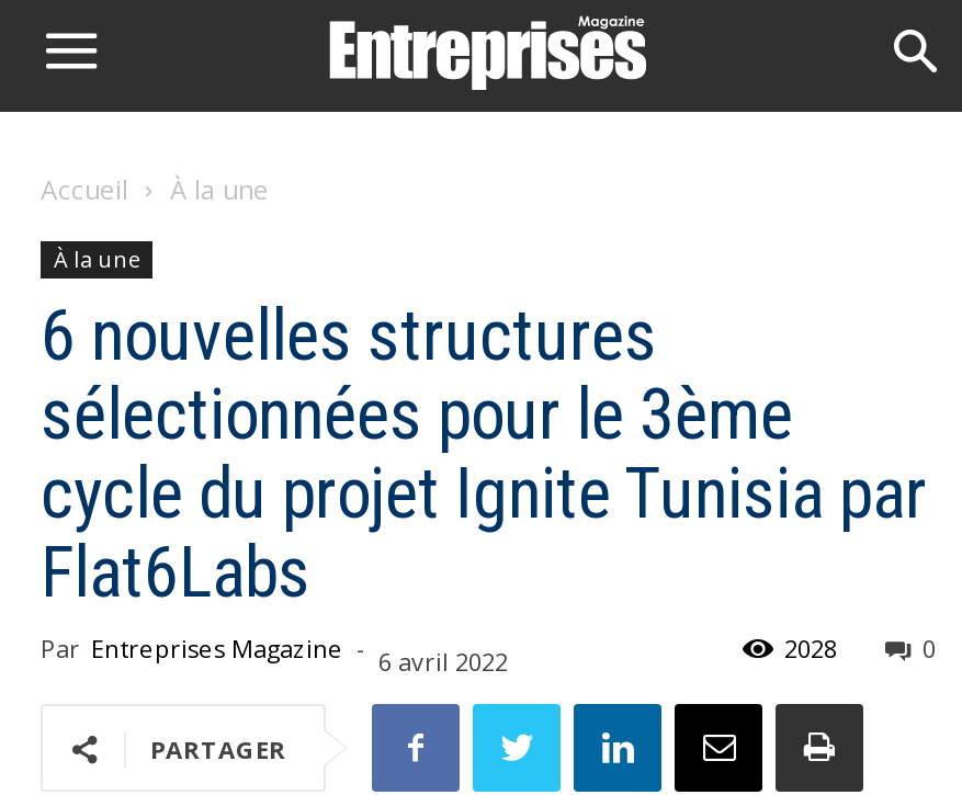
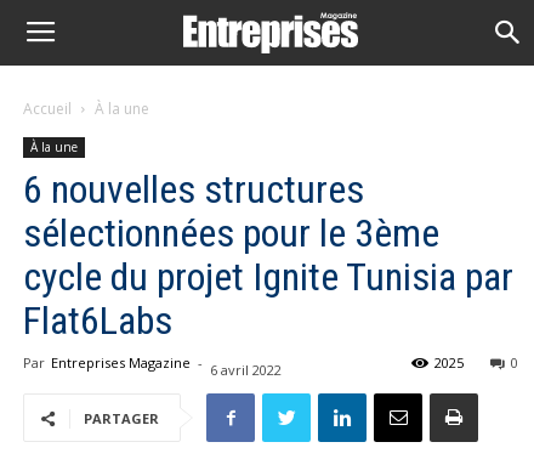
[784,632,837,665] 2028 -> [434,353,464,372] 2025

